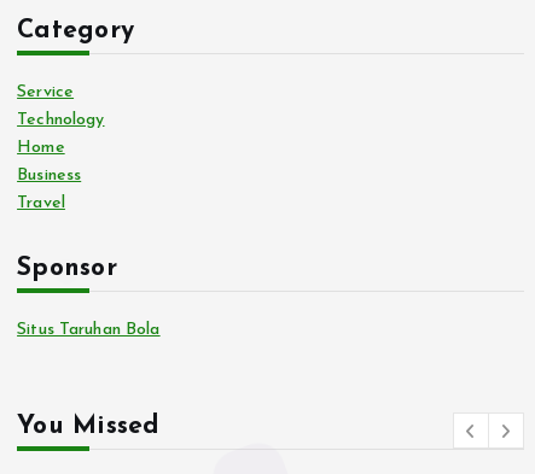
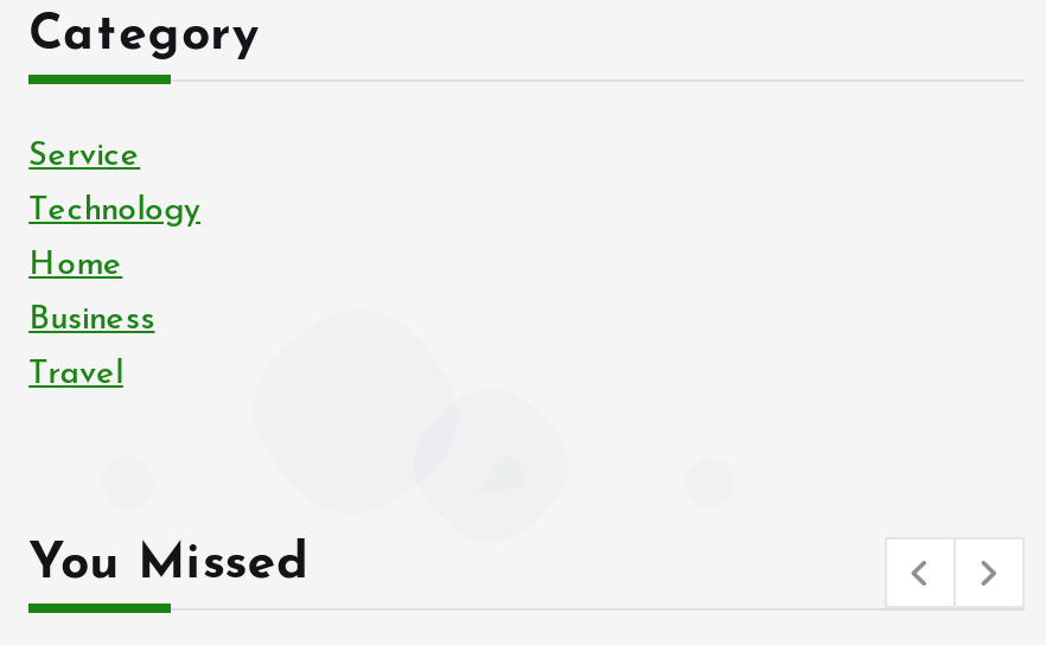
[17,256,160,339] Sponsor | Situs Taruhan Bola -> none

